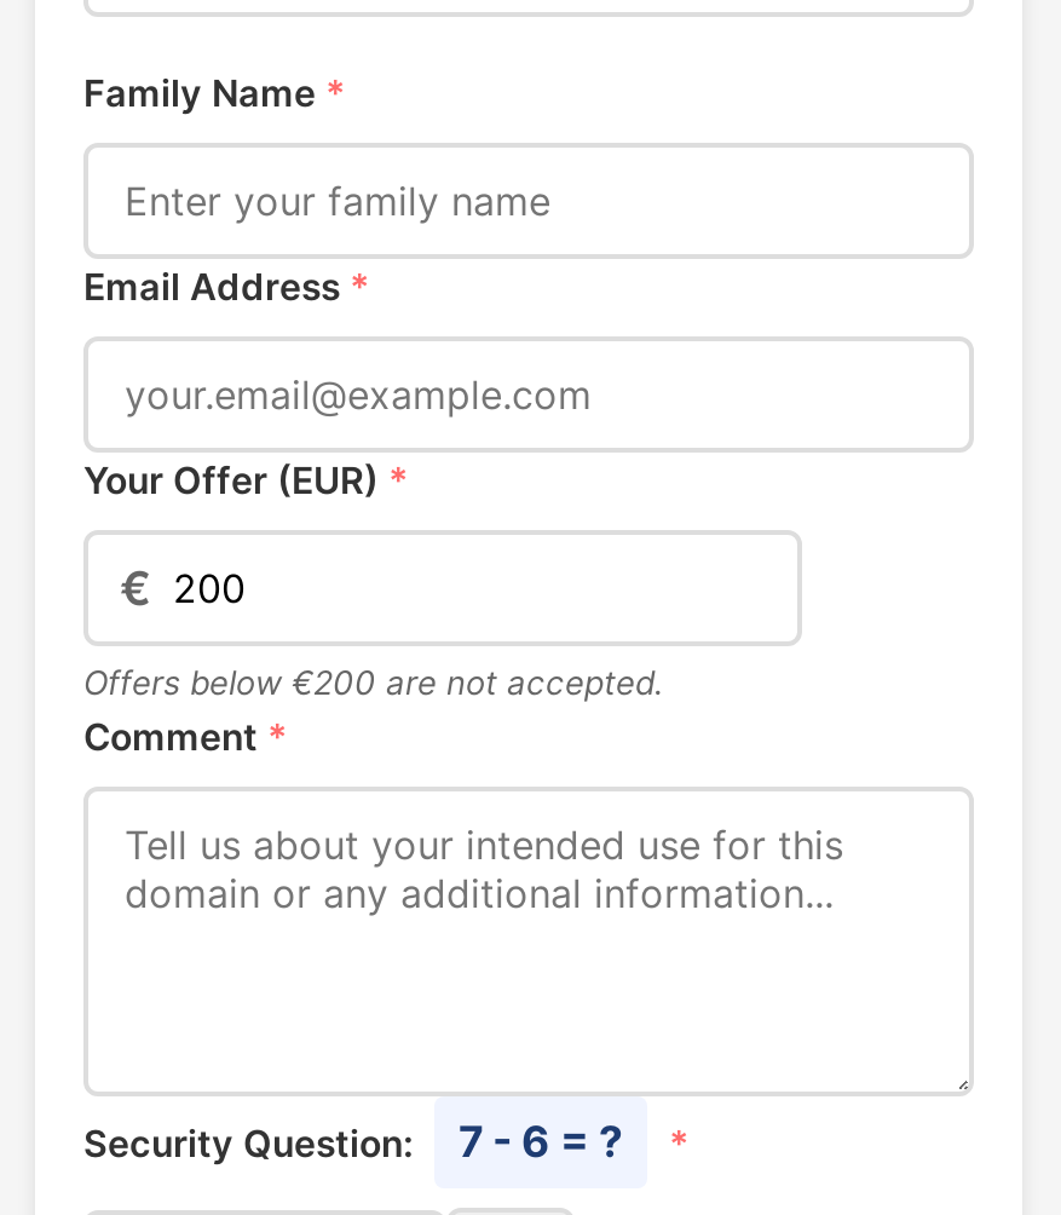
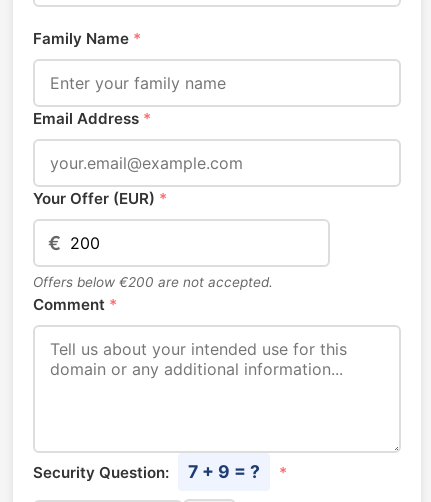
[459,1116,623,1167] 7 - 6 = ? -> [188,461,260,482] 7 + 9 = ?

